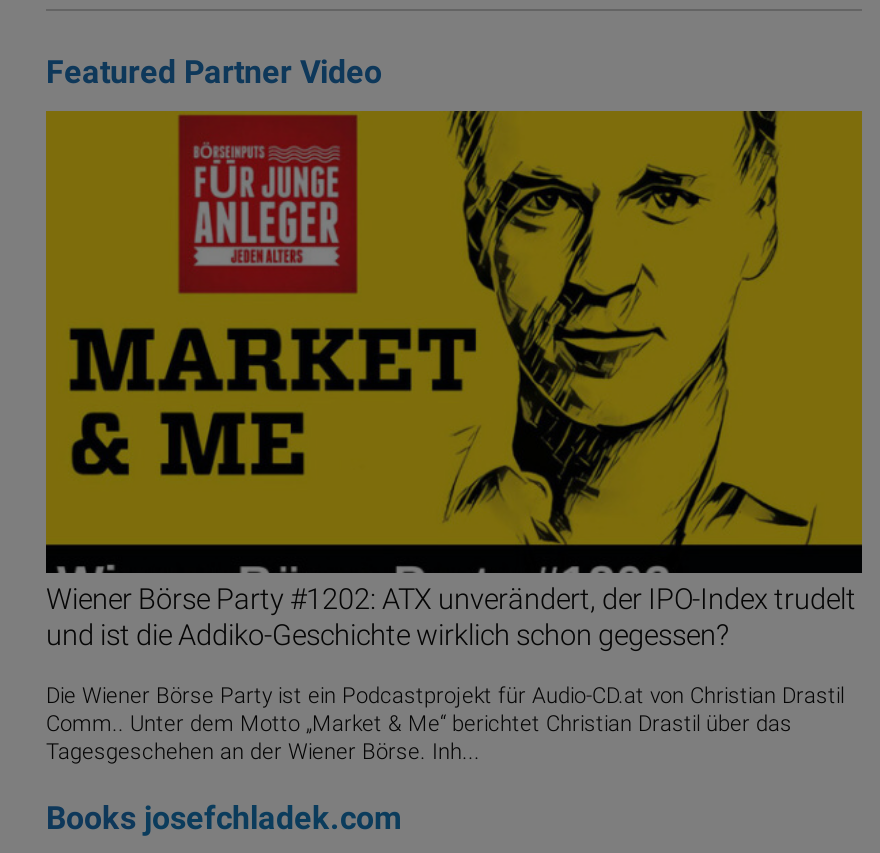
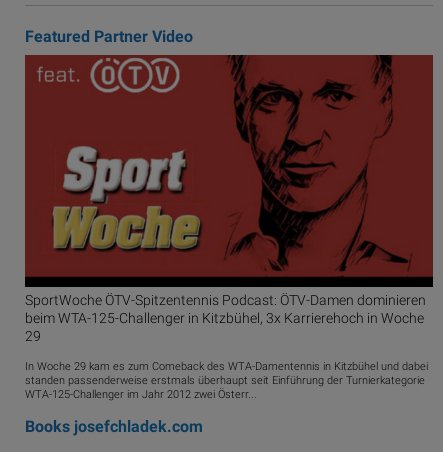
[44,109,864,652] [image] | Wiener Börse Party #1202: ATX unverändert, der IPO-Index trudelt | und ist die Addiko-Geschichte wirklich schon gegessen? -> [24,54,434,344] [image] | SportWoche ÖTV-Spitzentennis Podcast: ÖTV-Damen dominieren | beim WTA-125-Challenger in Kitzbühel, 3x Karrierehoch in Woche | 29
[46,683,844,765] Die Wiener Börse Party ist ein Podcastprojekt für Audio-CD.at von Christian Drastil | Comm.. Unter dem Motto „Market & Me“ berichtet Christian Drastil über das | Tagesgeschehen an der Wiener Börse. Inh... -> [25,360,428,401] In Woche 29 kam es zum Comeback des WTA-Damentennis in Kitzbühel und dabei | standen passenderweise erstmals überhaupt seit Einführung der Turnierkategorie | WTA-125-Challenger im Jahr 2012 zwei Österr...

